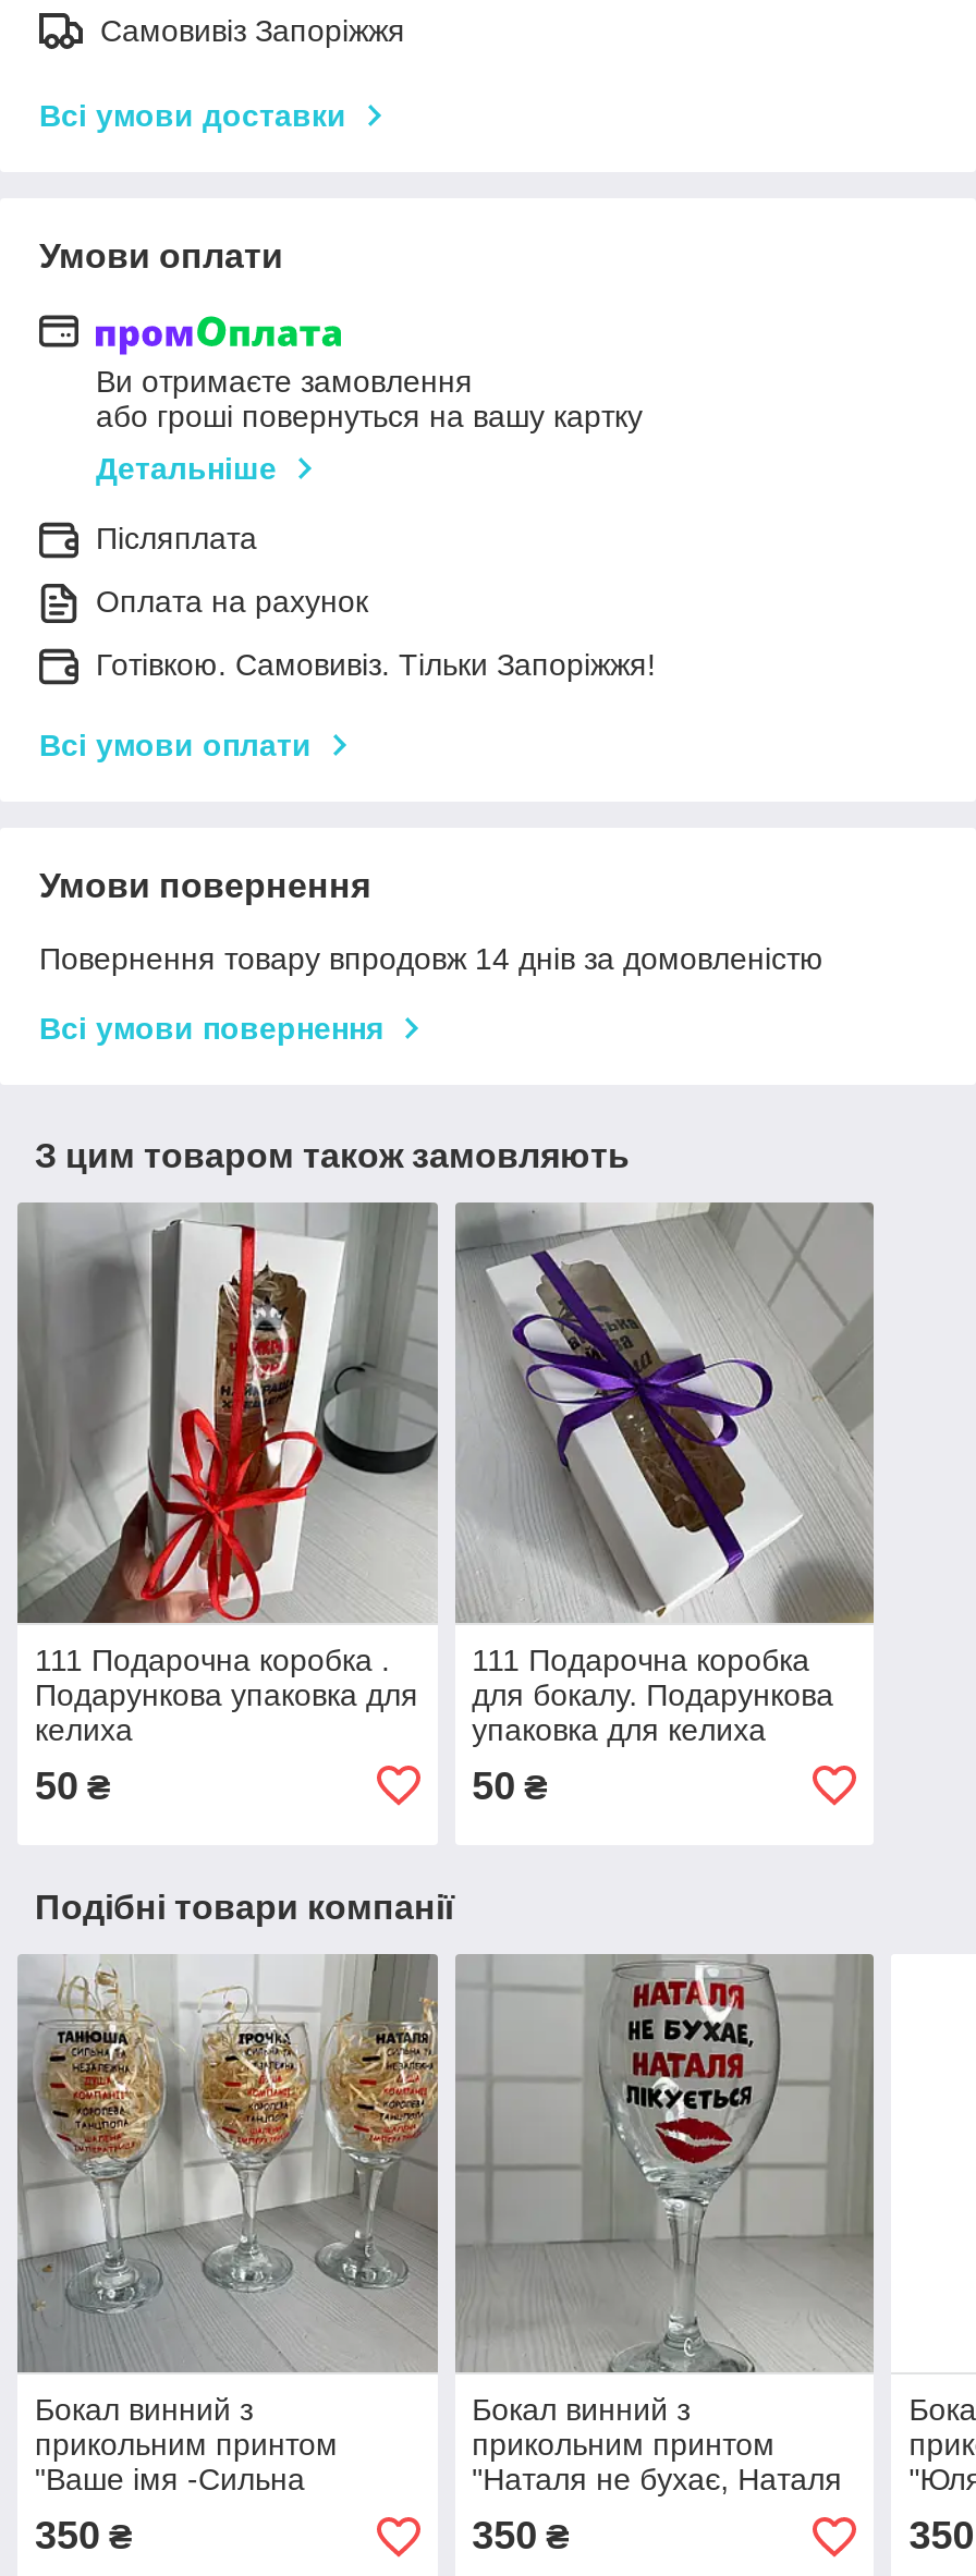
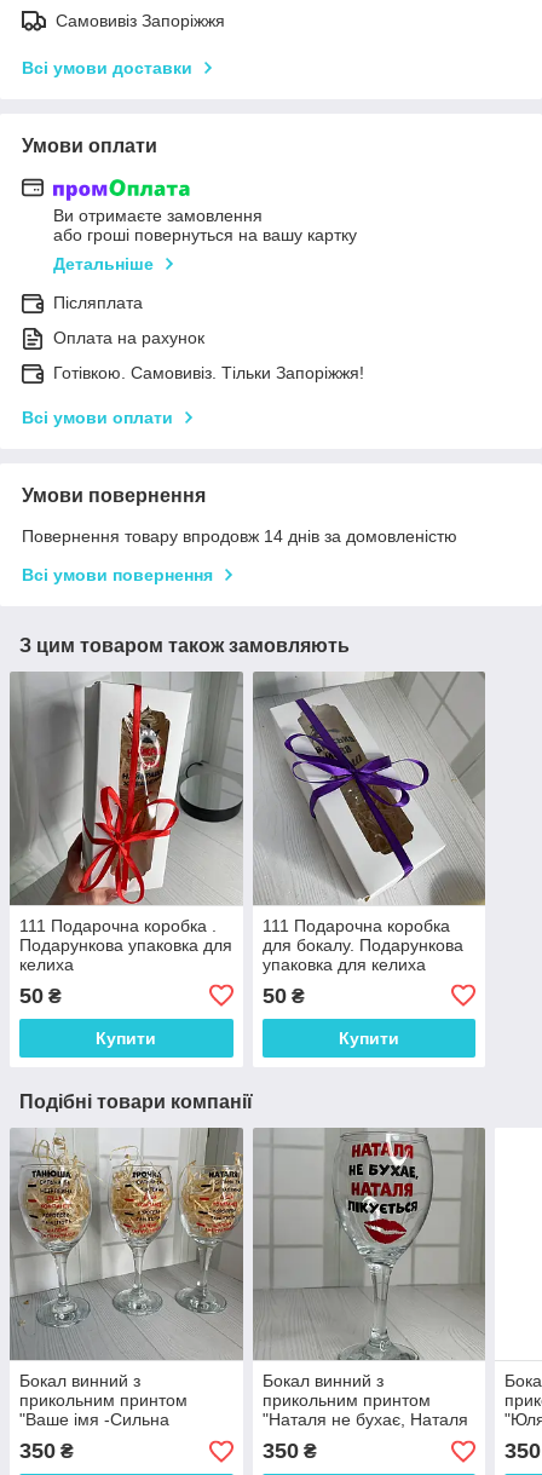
none -> [96,1028,156,1048] Купити
none -> [339,1028,399,1048] Купити

